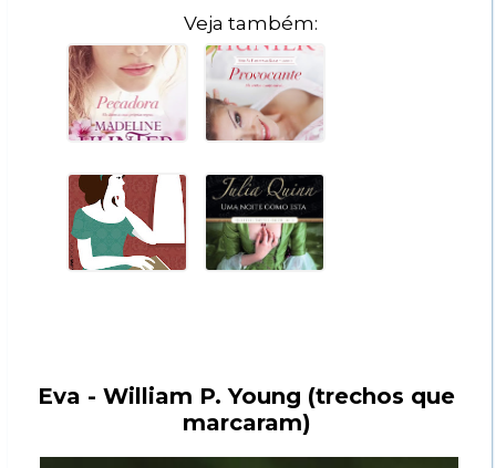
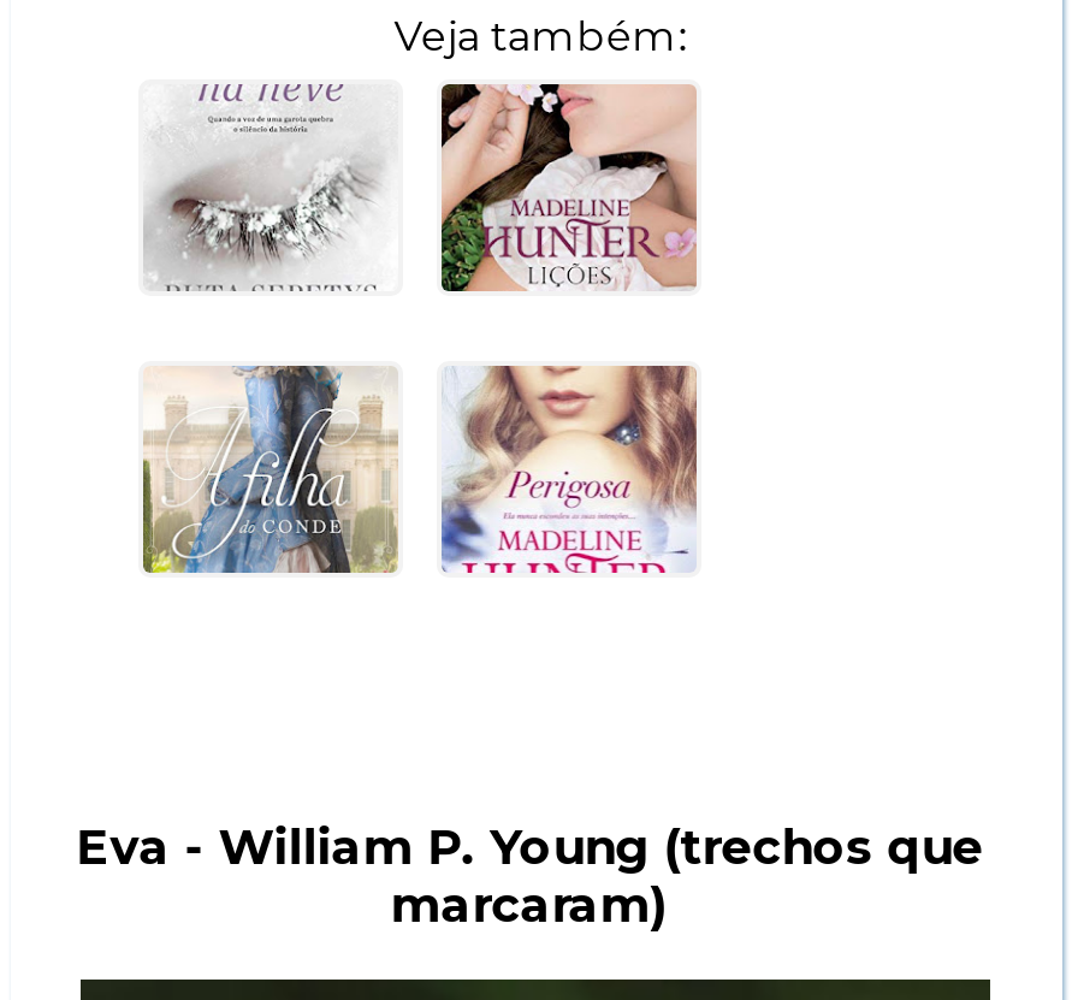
[68,44,185,141] [image] -> [143,84,396,291] [image]
[205,44,322,142] [image] -> [439,82,697,291] [image]
[68,174,187,271] [image] -> [143,366,398,575] [image]
[205,174,324,271] [image] -> [439,363,699,575] [image]

